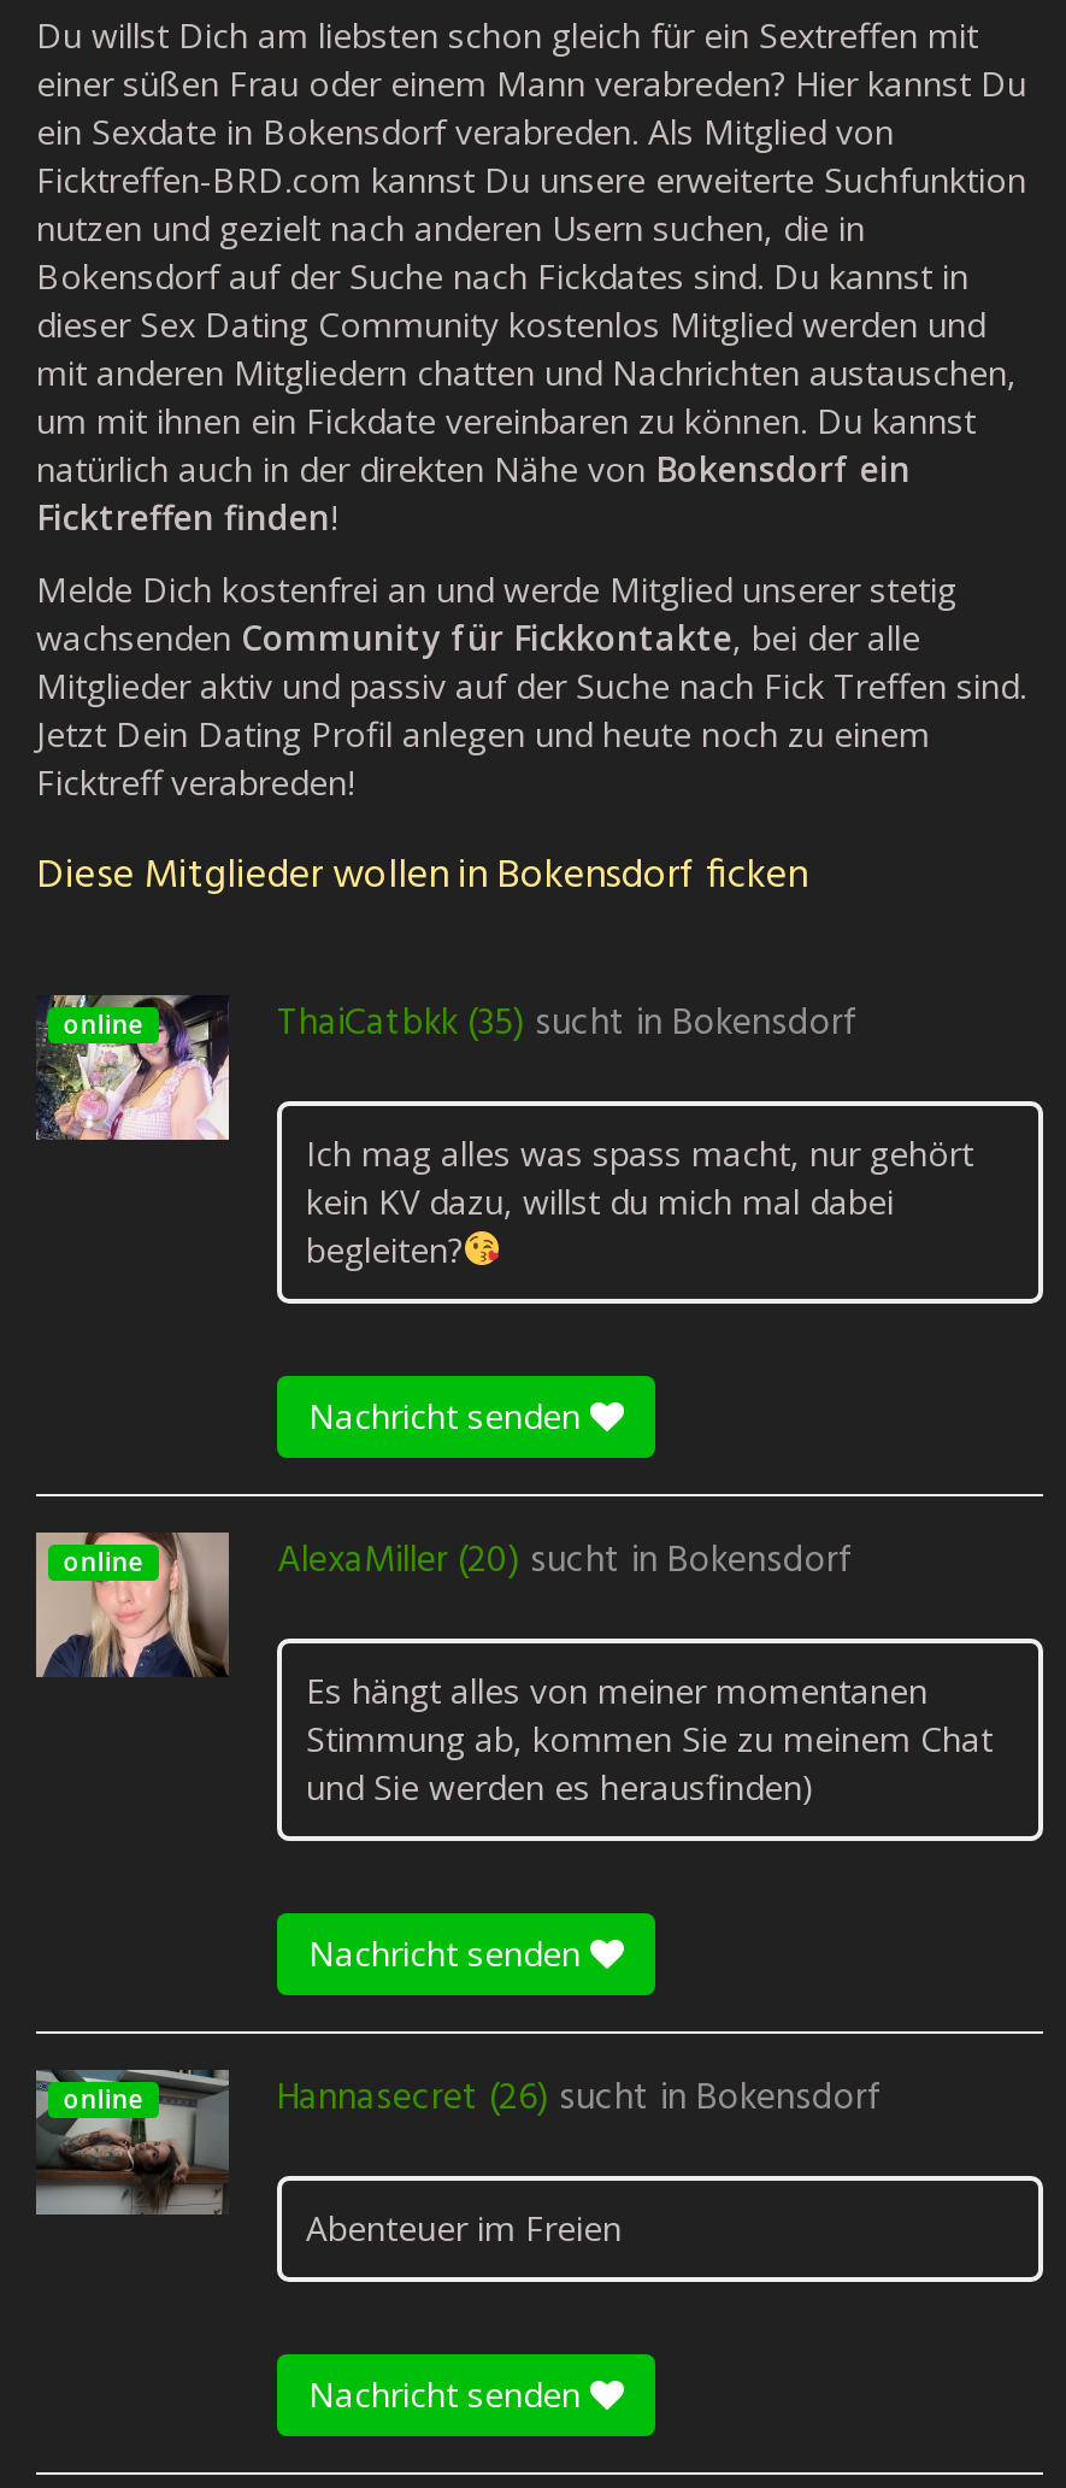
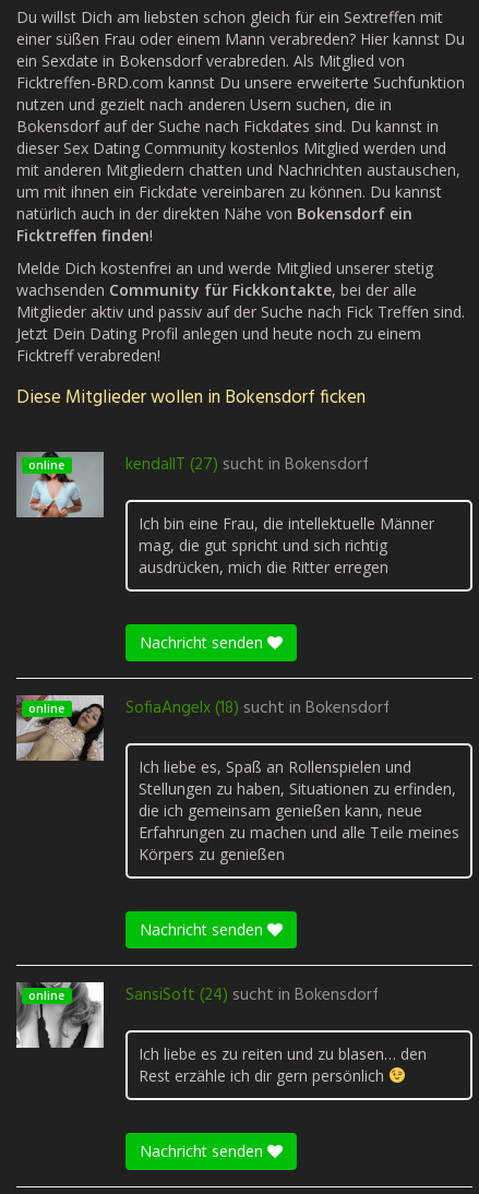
[36,993,858,1142] [image] | ThaiCatbkk (35) sucht in Bokensdorf -> [15,451,369,518] [image] | kendallT (27) sucht in Bokensdorf
[306,1130,973,1272] Ich mag alles was spass macht, nur gehört | kein KV dazu, willst du mich mal dabei | begleiten? -> [139,513,434,577] Ich bin eine Frau, die intellektuelle Männer | mag, die gut spricht und sich richtig | ausdrücken, mich die Ritter erregen
[34,1530,853,1677] [image] | AlexaMiller (20) sucht in Bokensdorf -> [16,694,390,762] [image] | SofiaAngelx (18) sucht in Bokensdorf
[306,1668,993,1810] Es hängt alles von meiner momentanen | Stimmung ab, kommen Sie zu meinem Chat | und Sie werden es herausfinden) -> [139,756,459,864] Ich liebe es, Spaß an Rollenspielen und | Stellungen zu haben, Situationen zu erfinden, | die ich gemeinsam genießen kann, neue | Erfahrungen zu machen und alle Teile meines | Körpers zu genießen
[36,2070,882,2217] [image] | Hannasecret (26) sucht in Bokensdorf -> [15,981,379,1048] [image] | SansiSoft (24) sucht in Bokensdorf
[306,2205,622,2251] Abenteuer im Freien -> [139,1043,427,1086] Ich liebe es zu reiten und zu blasen… den | Rest erzähle ich dir gern persönlich

